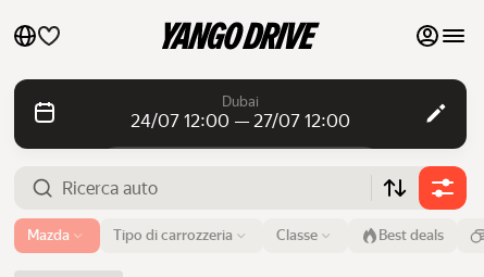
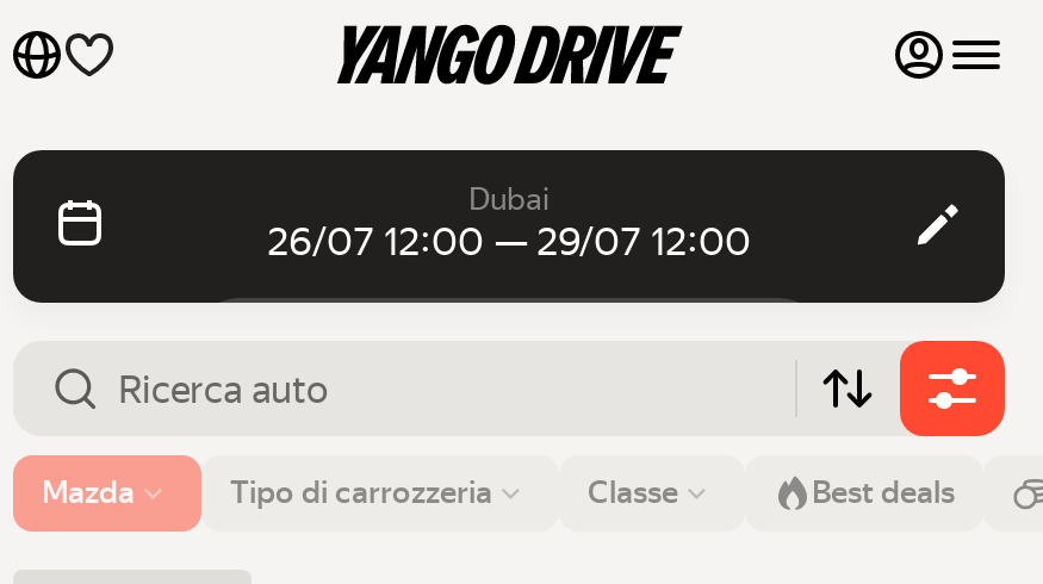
[131,111,350,131] 24/07 12:00 — 27/07 12:00 -> [267,219,751,265] 26/07 12:00 — 29/07 12:00

